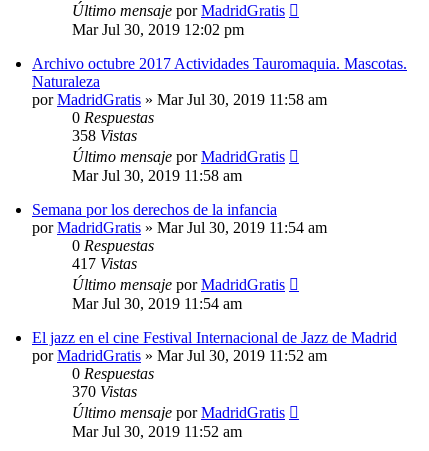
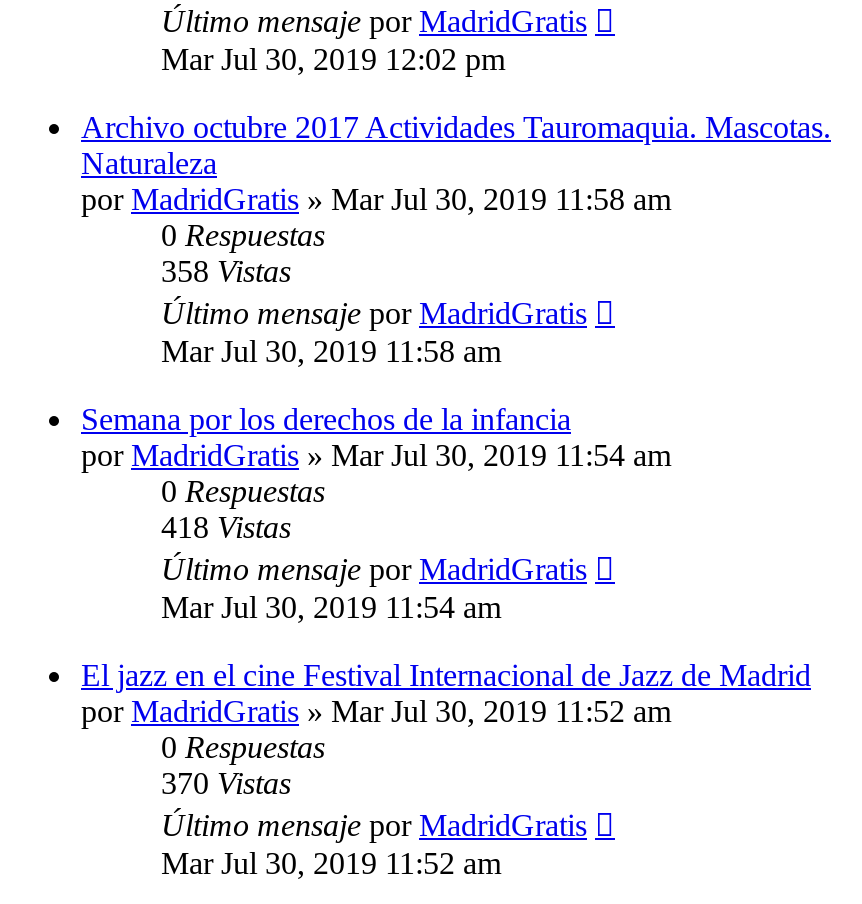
[72,255,137,272] 417 Vistas -> [161,510,291,544] 418 Vistas

